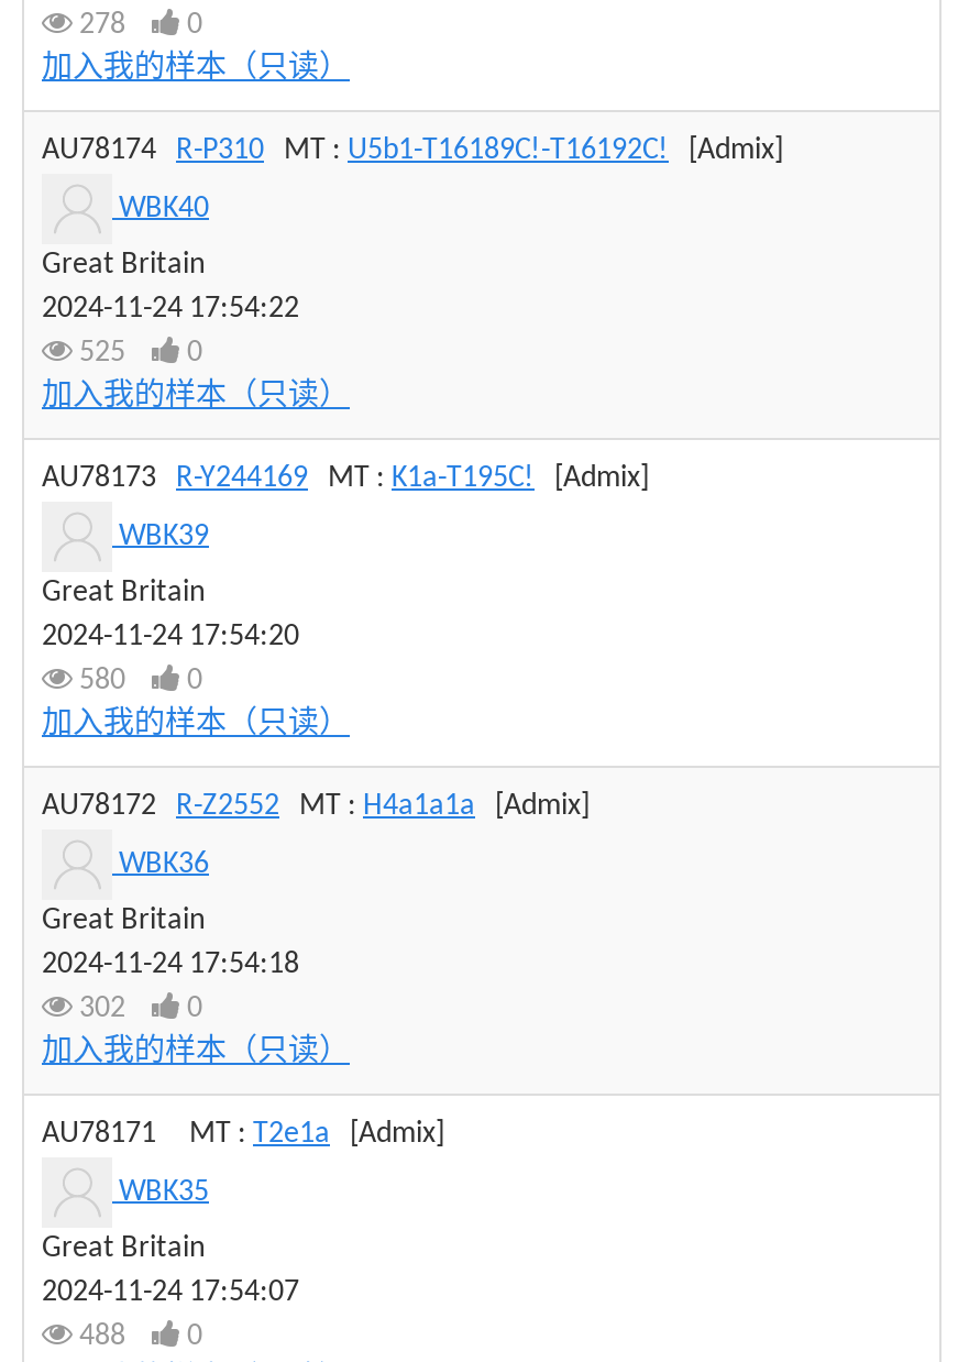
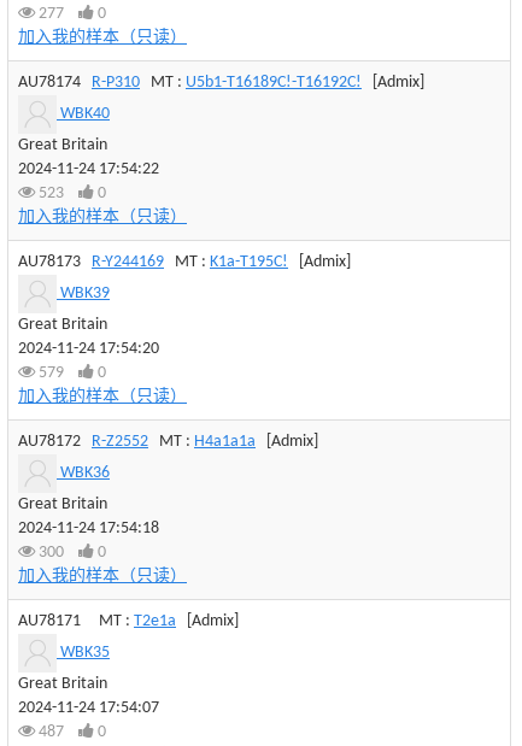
[79,9,202,42] 278 0 -> [39,5,106,23] 277 0
[79,337,202,370] 525 0 -> [39,184,106,202] 523 0
[79,664,202,698] 580 0 -> [39,364,106,382] 579 0
[79,992,202,1025] 302 0 -> [39,544,106,562] 300 0
[79,1320,202,1353] 488 0 -> [39,723,106,741] 487 0

